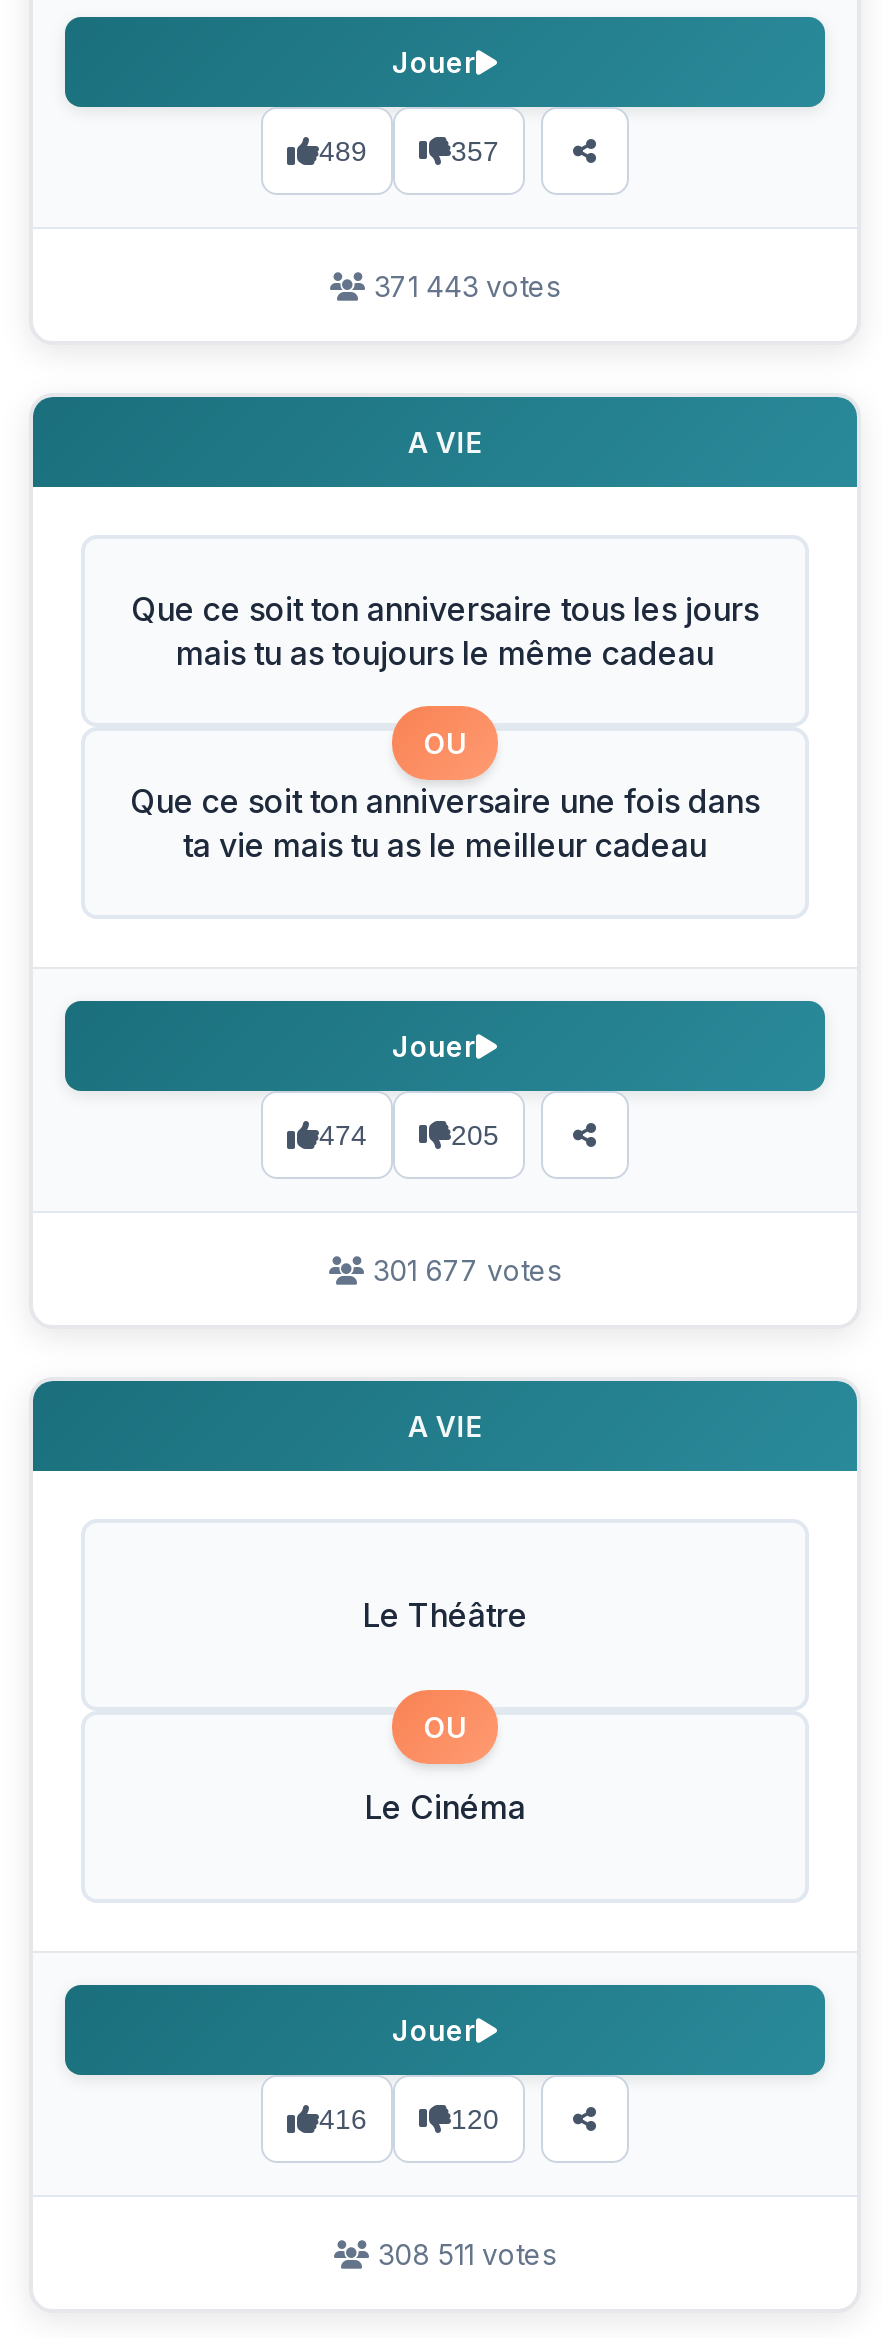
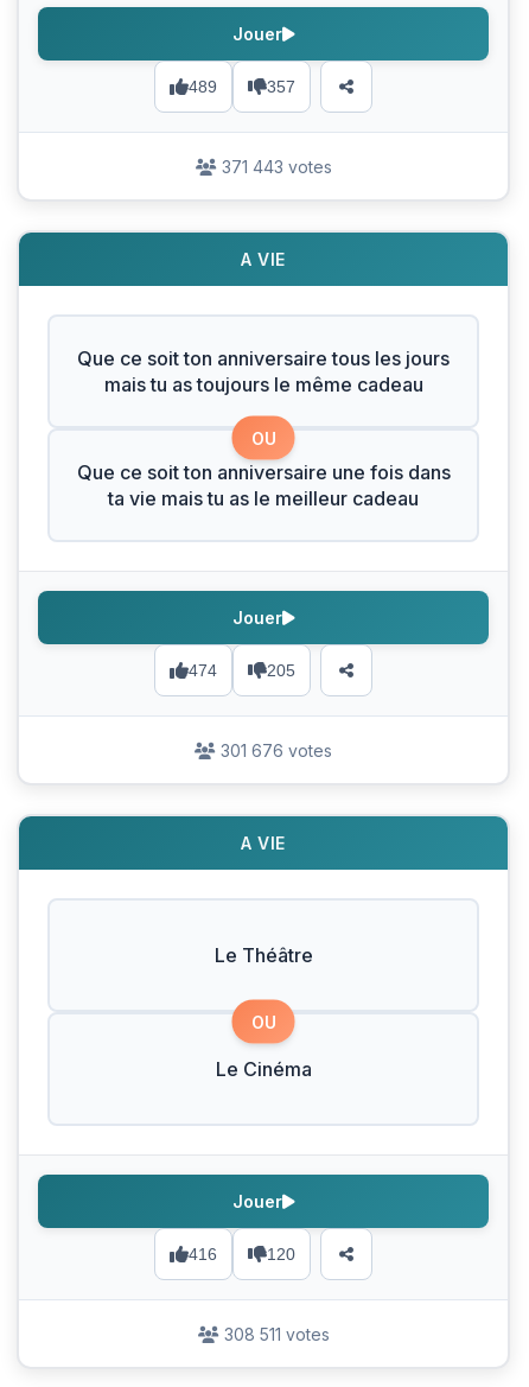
[373,1253,561,1287] 301 677 votes -> [221,740,332,761] 301 676 votes

